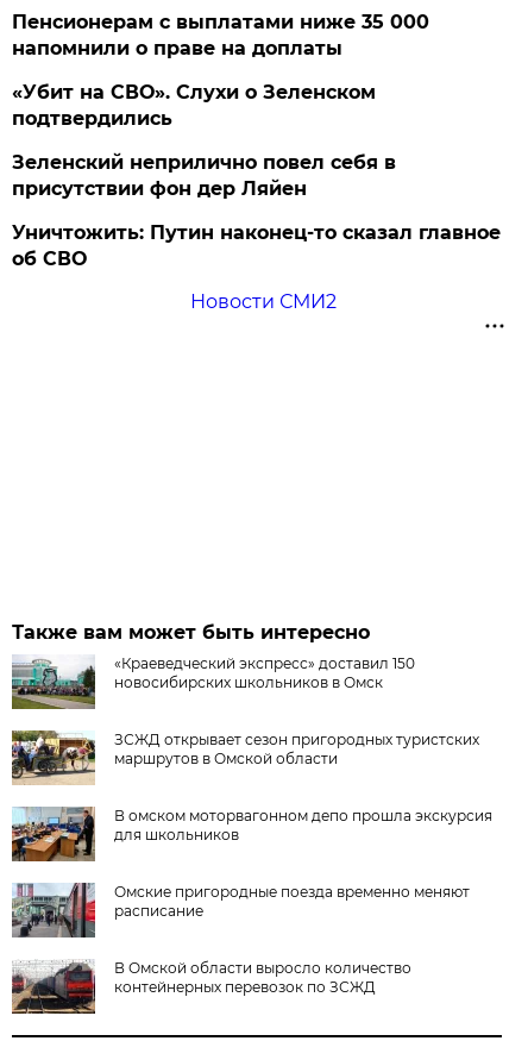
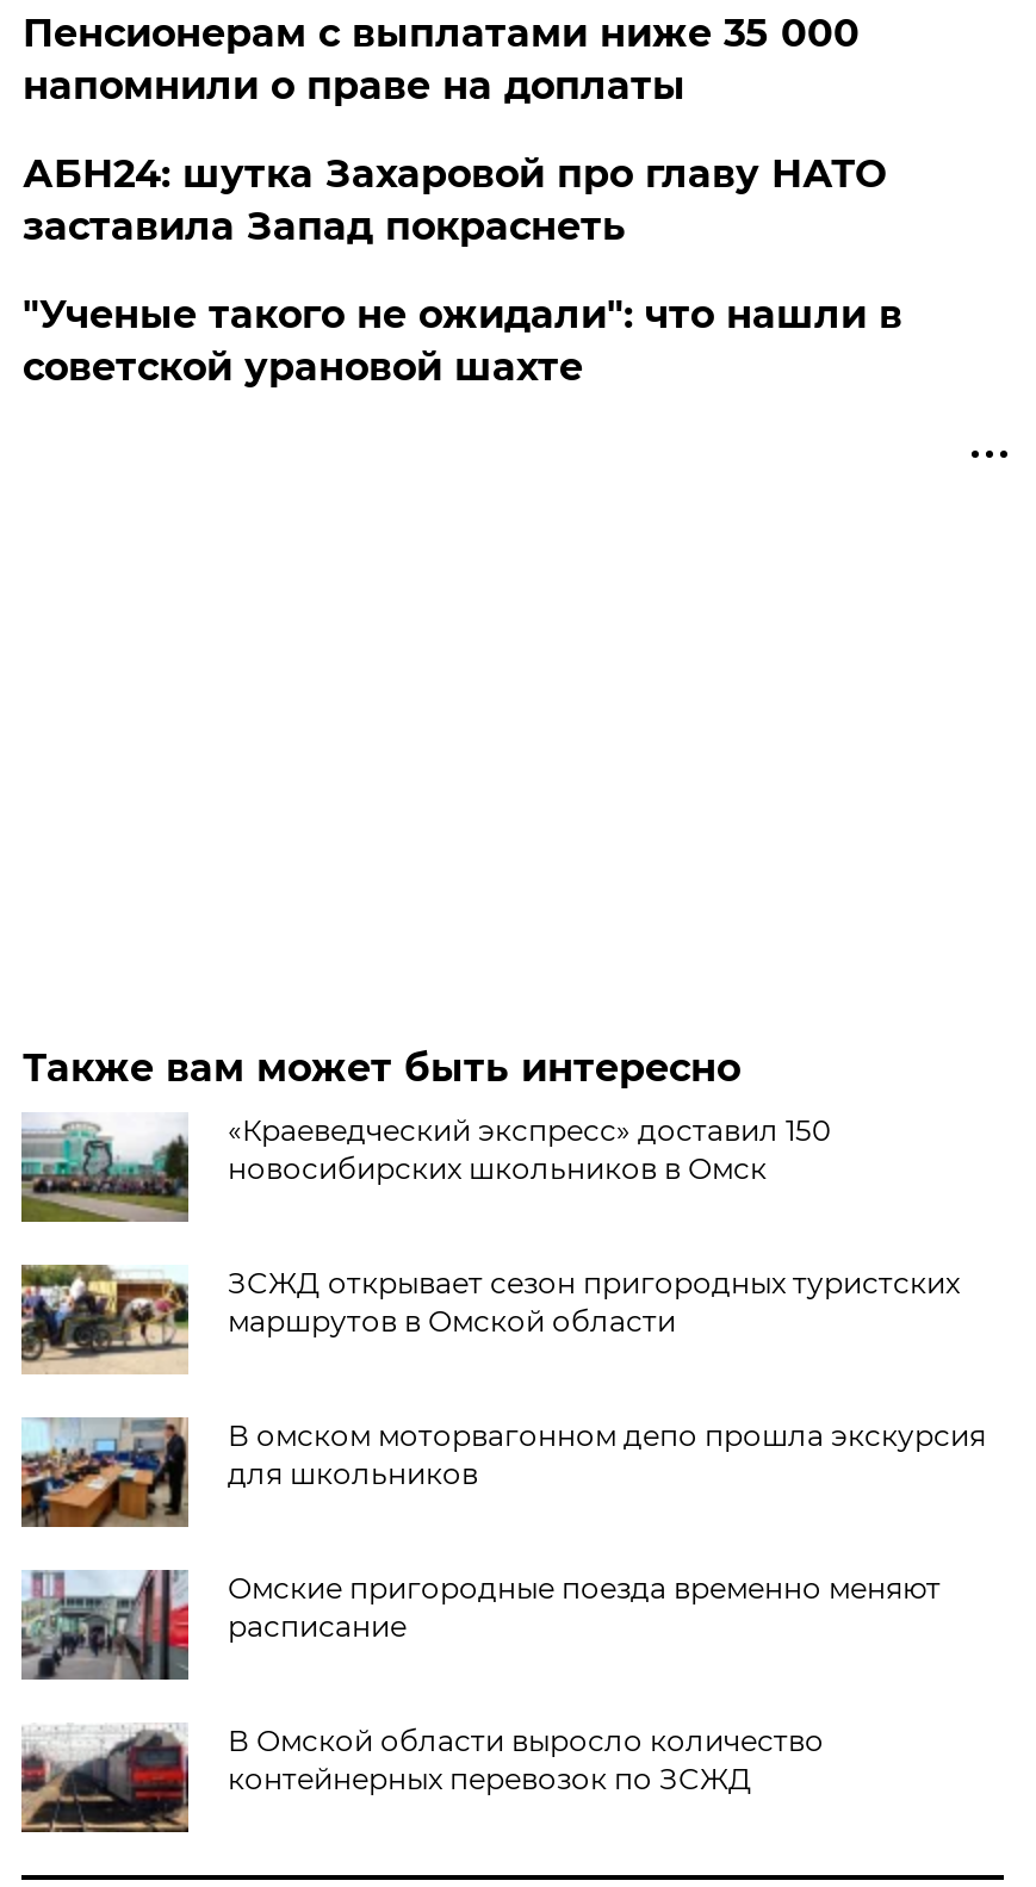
[12,81,501,313] «Убит на СВО». Слухи о Зеленском | подтвердились | Зеленский неприлично повел cебя в | присутствии фон дер Ляйен | Уничтожить: Путин наконец-то сказал главное | об СВО | Новости СМИ2 -> [22,151,902,390] АБН24: шутка Захаровой про главу НАТО | заставила Запад покраснеть | "Ученые такого не ожидали": что нашли в | советской урановой шахте

